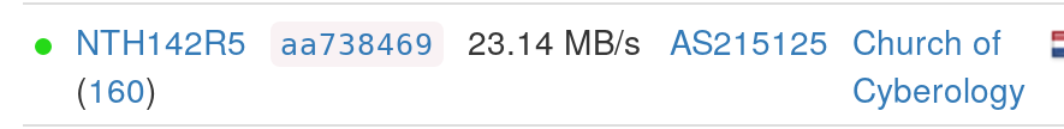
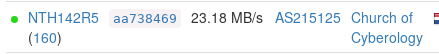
[468,17,1001,64] 23.14 MB/s AS215125 Church of -> [191,7,413,27] 23.18 MB/s AS215125 Church of

